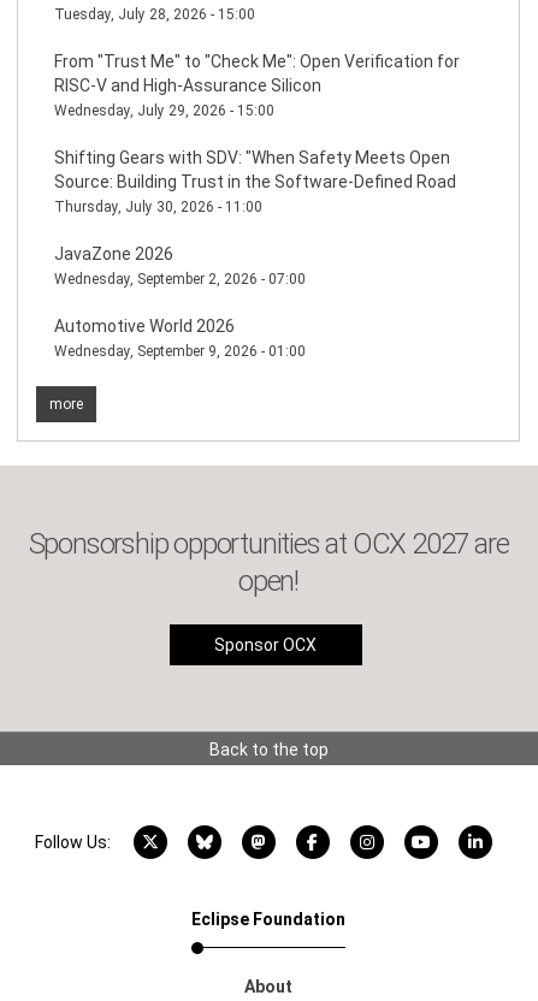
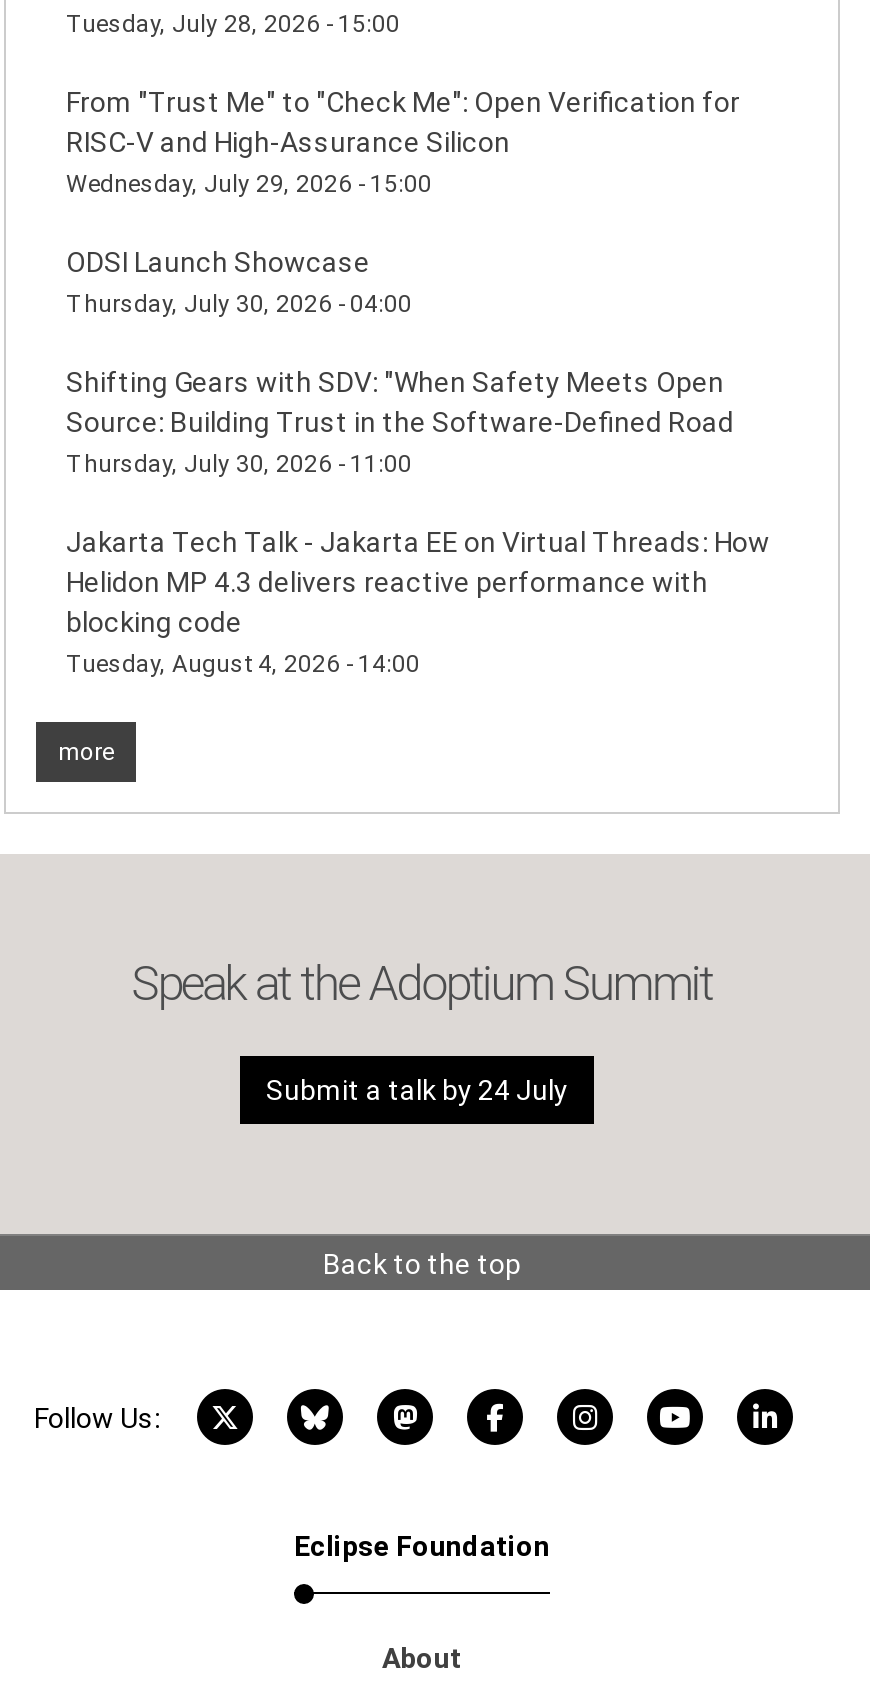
none -> [66,246,412,318] ODSI Launch Showcase | Thursday, July 30, 2026 - 04:00
moved [54,148,456,215] -> [66,366,734,478]: Shifting Gears with SDV: "When Safety Meets Open | Source: Building Trust in the Software-Defined Road | Thursday, July 30, 2026 - 11:00
[54,244,306,360] JavaZone 2026 | Wednesday, September 2, 2026 - 07:00 | Automotive World 2026 | Wednesday, September 9, 2026 - 01:00 -> [66,526,770,678] Jakarta Tech Talk - Jakarta EE on Virtual Threads: How | Helidon MP 4.3 delivers reactive performance with | blocking code | Tuesday, August 4, 2026 - 14:00
moved [49,396,83,413] -> [58,738,114,766]: more
[28,527,508,598] Sponsorship opportunities at OCX 2027 are | open! -> [132,956,712,1012] Speak at the Adoptium Summit
[214,635,317,654] Sponsor OCX -> [266,1074,568,1106] Submit a talk by 24 July

